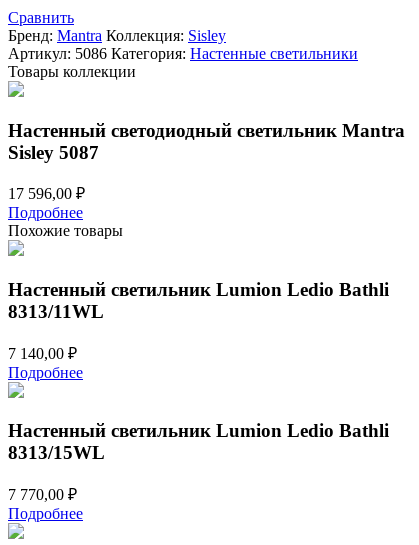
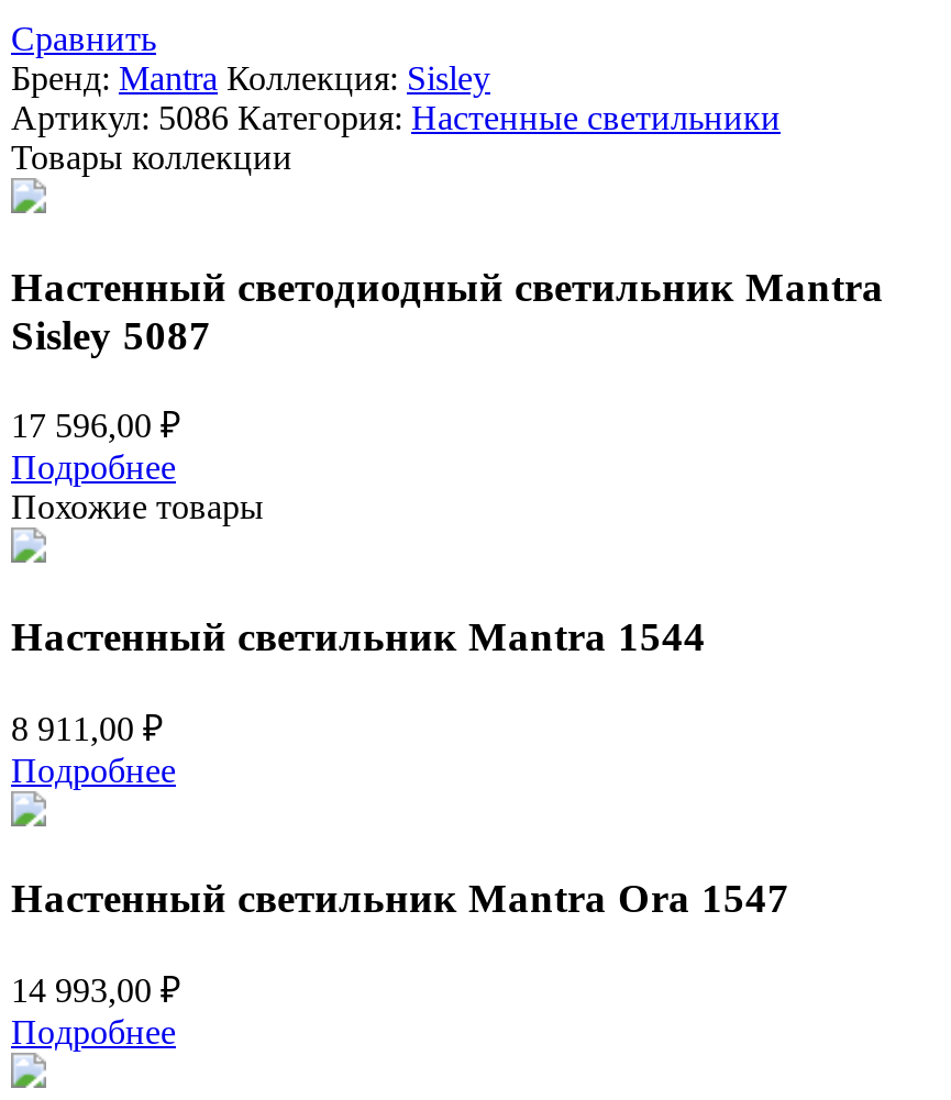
[8,279,389,322] Настенный светильник Lumion Ledio Bathli | 8313/11WL -> [11,613,706,659] Настенный светильник Mantra 1544
[8,345,77,362] 7 140,00 ₽ -> [11,709,163,747] 8 911,00 ₽
[8,420,389,463] Настенный светильник Lumion Ledio Bathli | 8313/15WL -> [11,876,789,922] Настенный светильник Mantra Ora 1547
[8,486,77,503] 7 770,00 ₽ -> [11,972,180,1009] 14 993,00 ₽

